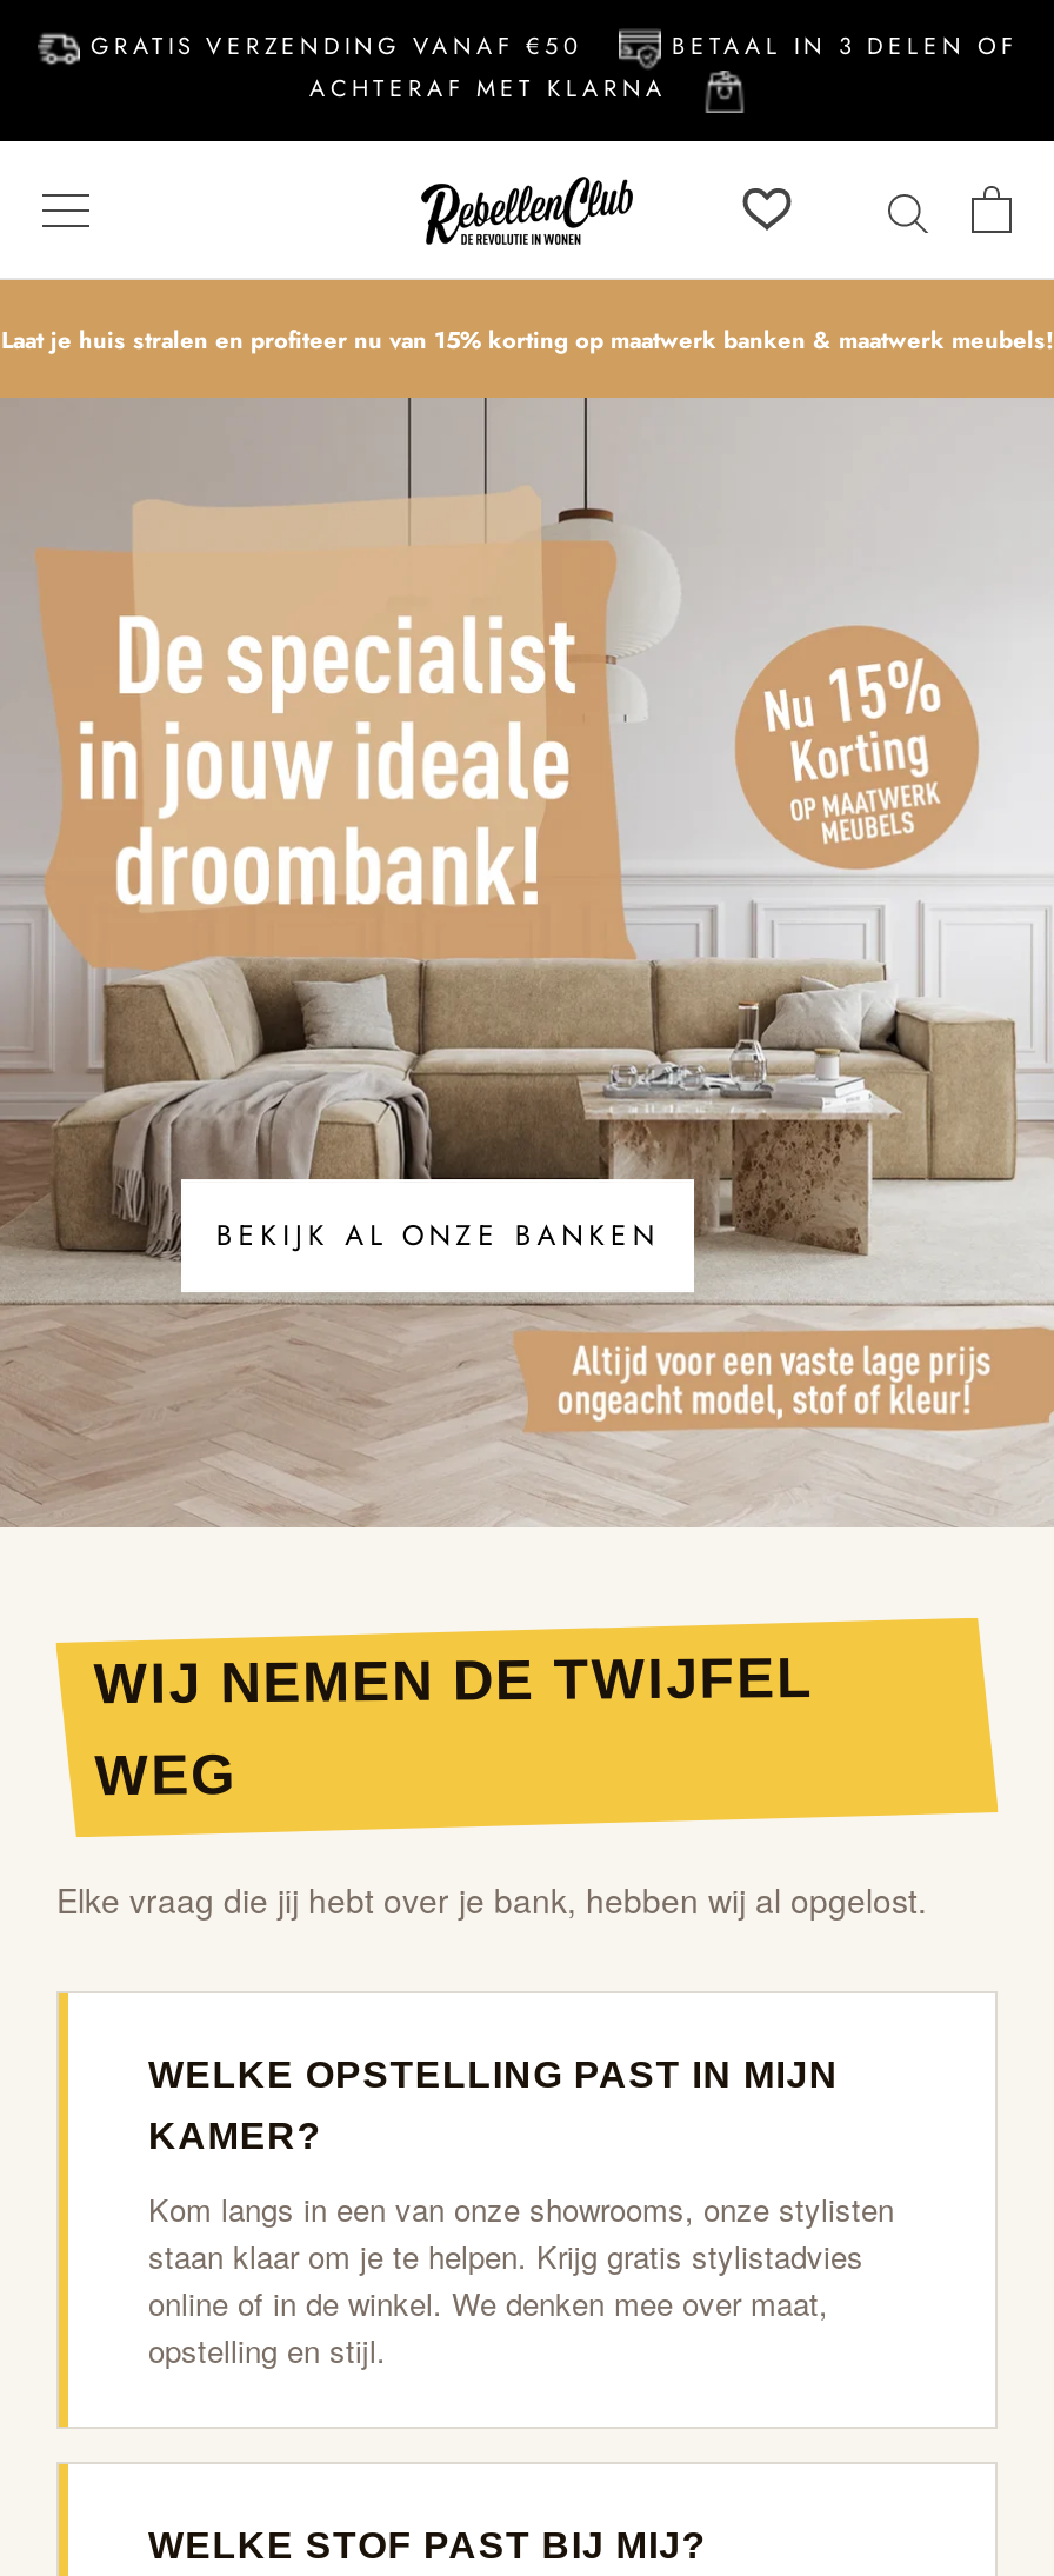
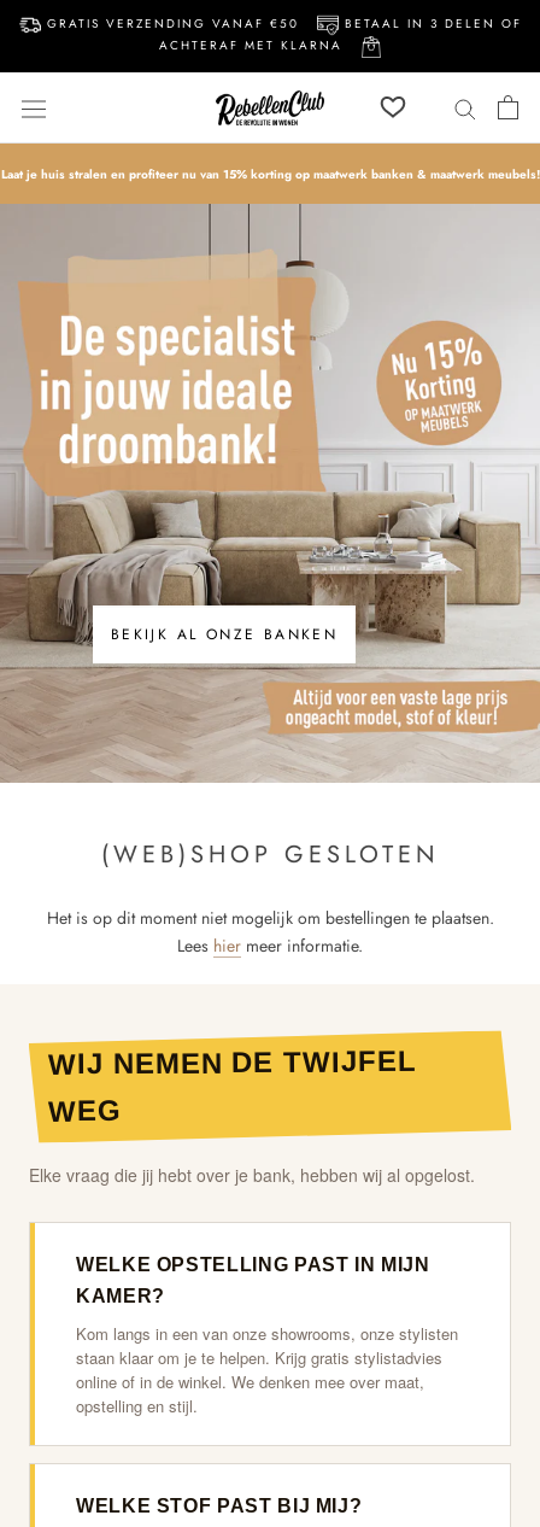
none -> [46,838,494,958] (WEB)SHOP GESLOTEN | Het is op dit moment niet mogelijk om bestellingen te plaatsen. | Lees hier meer informatie.

